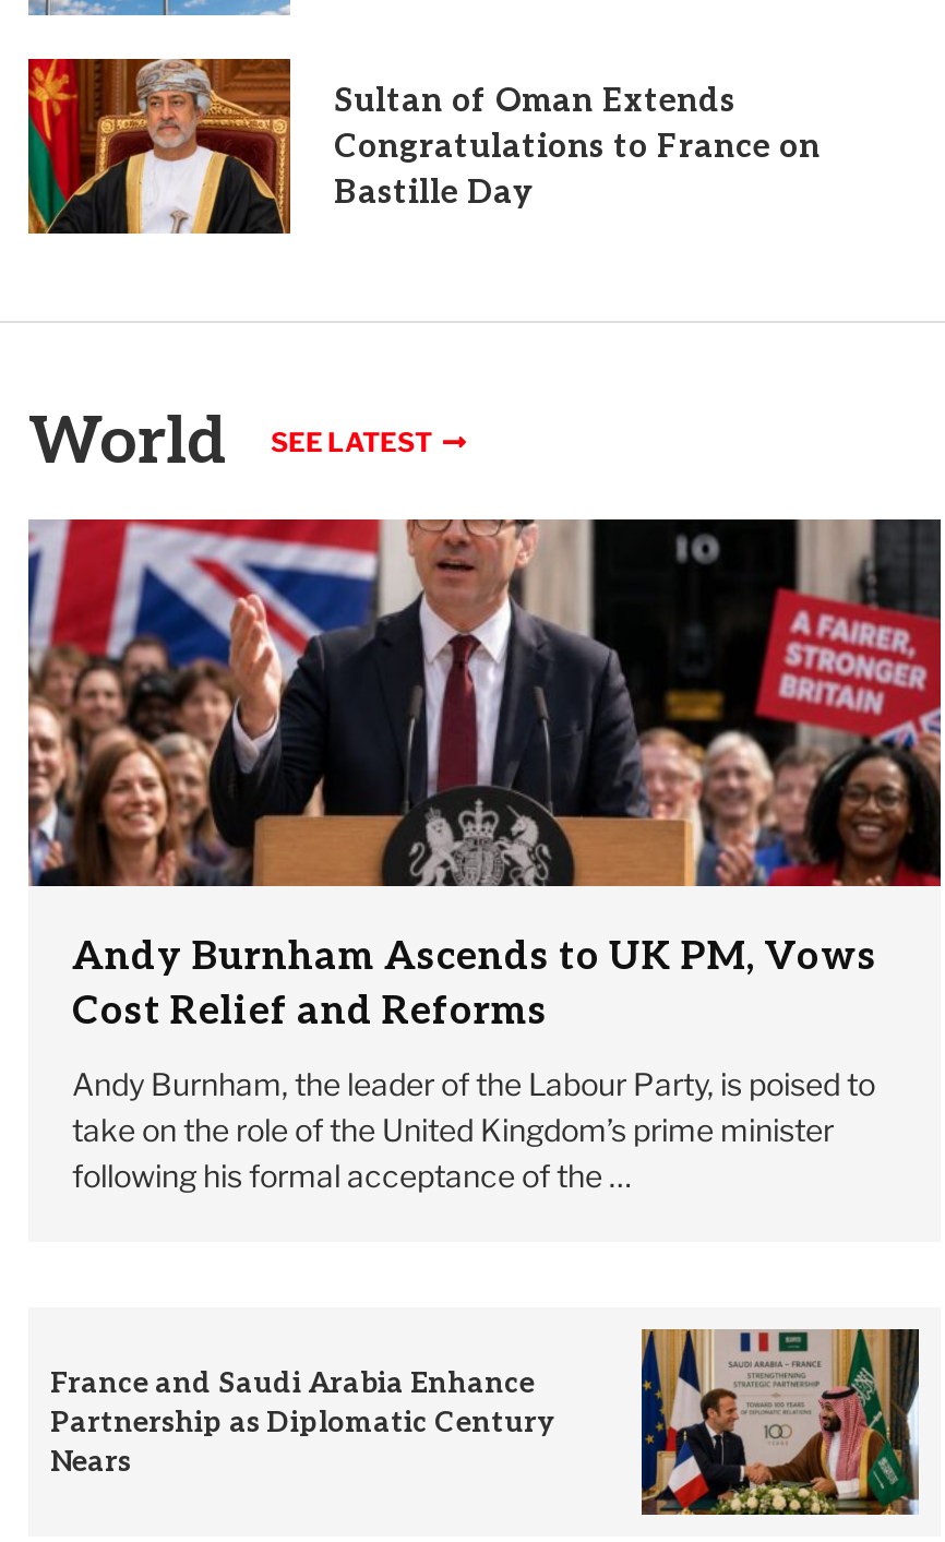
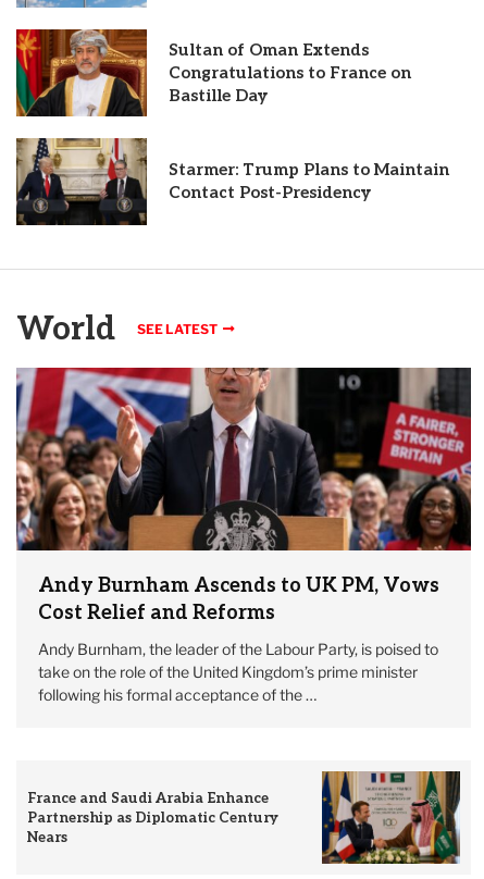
none -> [15,137,449,226] [image] | Starmer: Trump Plans to Maintain | Contact Post-Presidency

